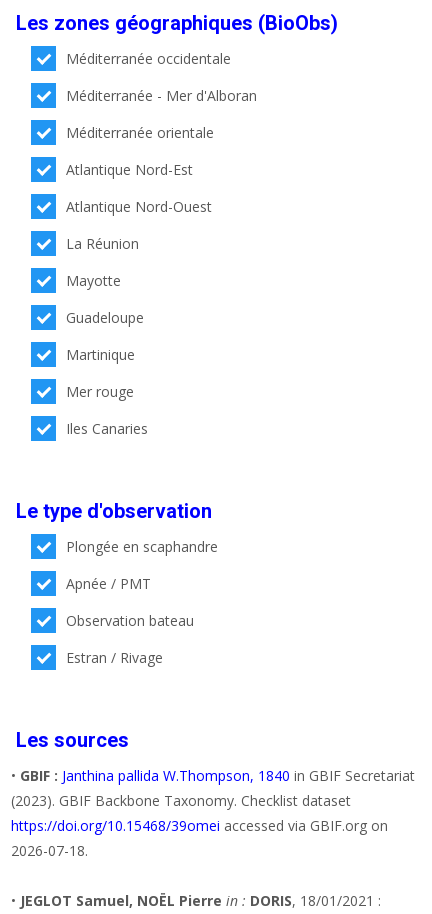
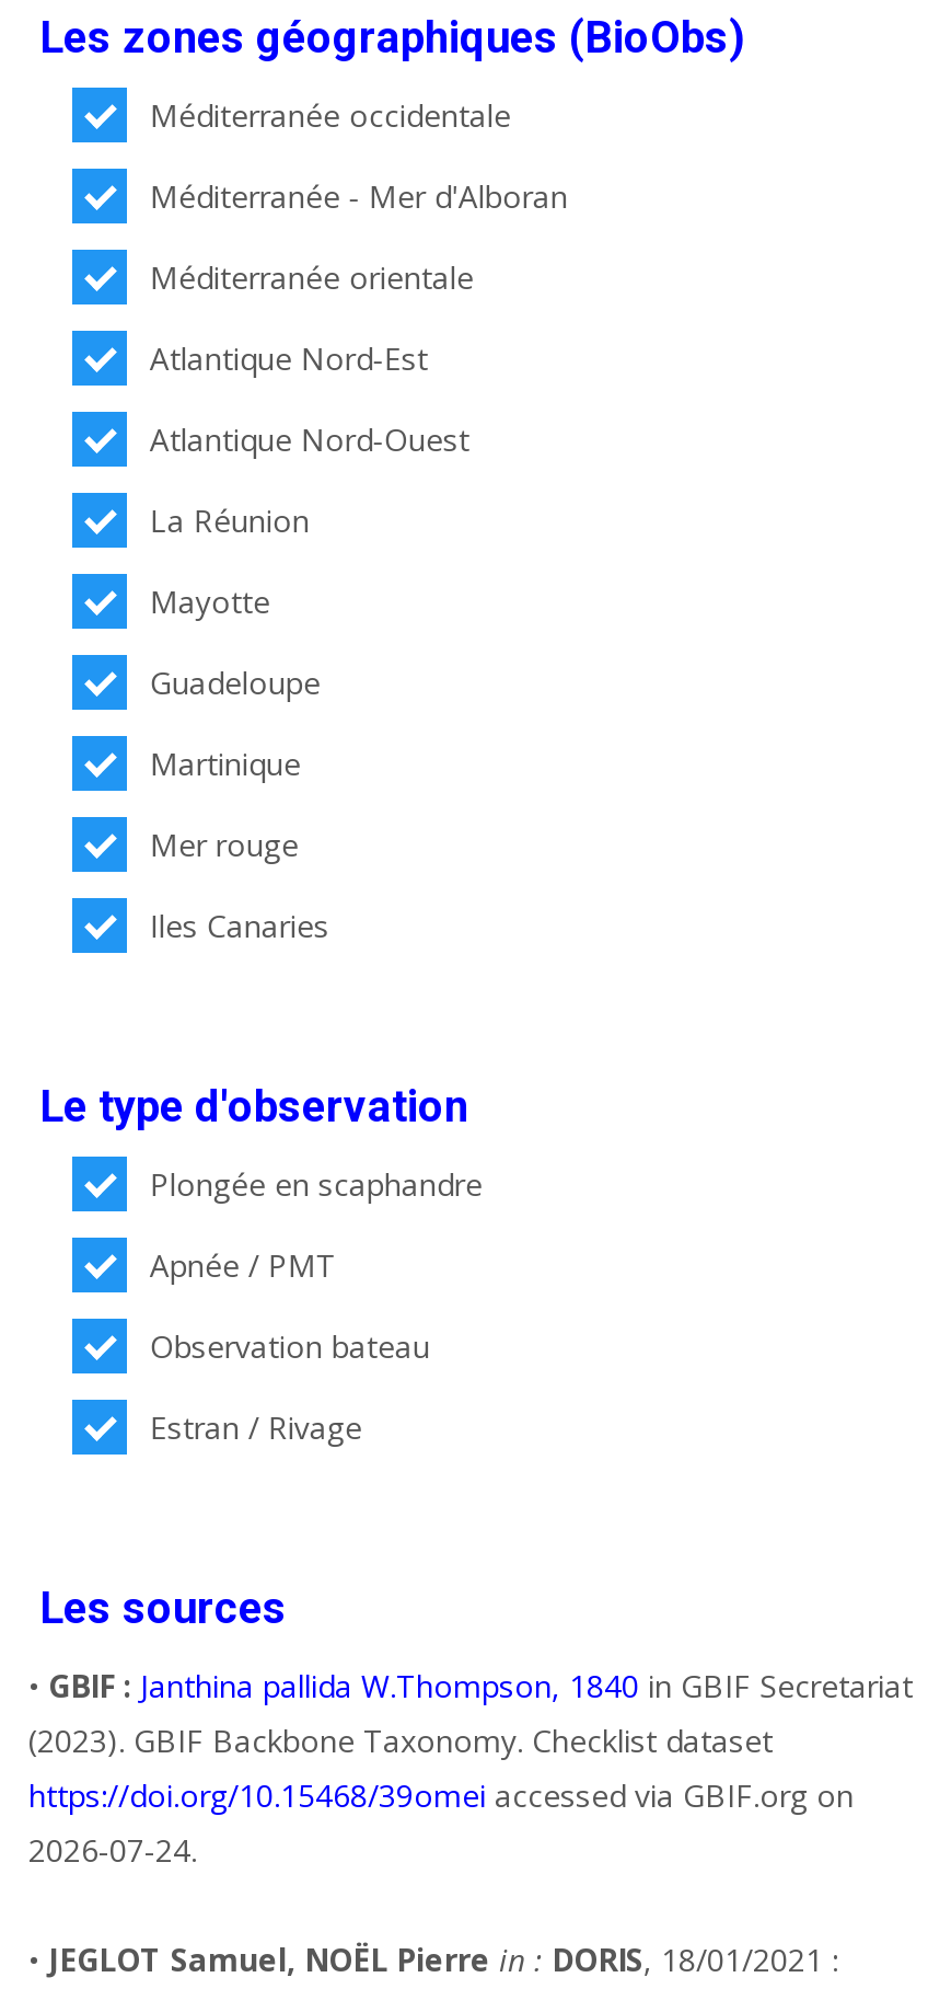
[11,841,88,860] 2026-07-18. -> [28,1828,197,1870] 2026-07-24.

